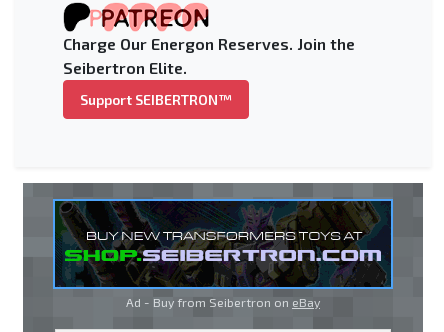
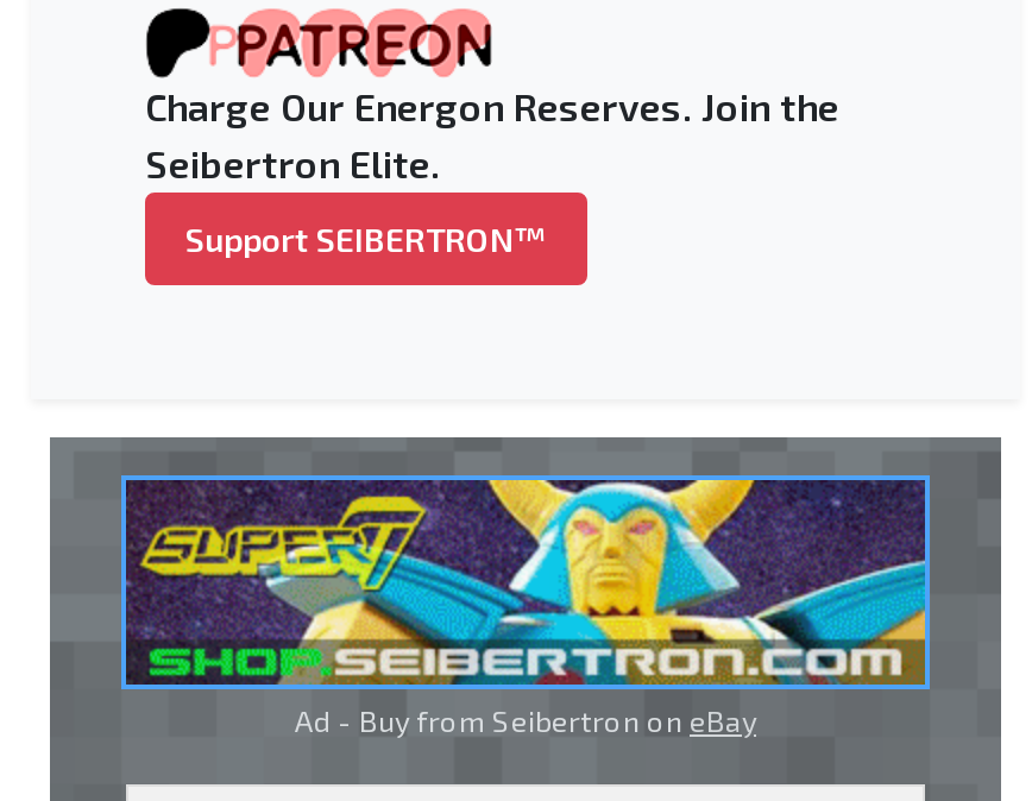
[55,200,392,288] [image] -> [126,478,927,685] [image]

